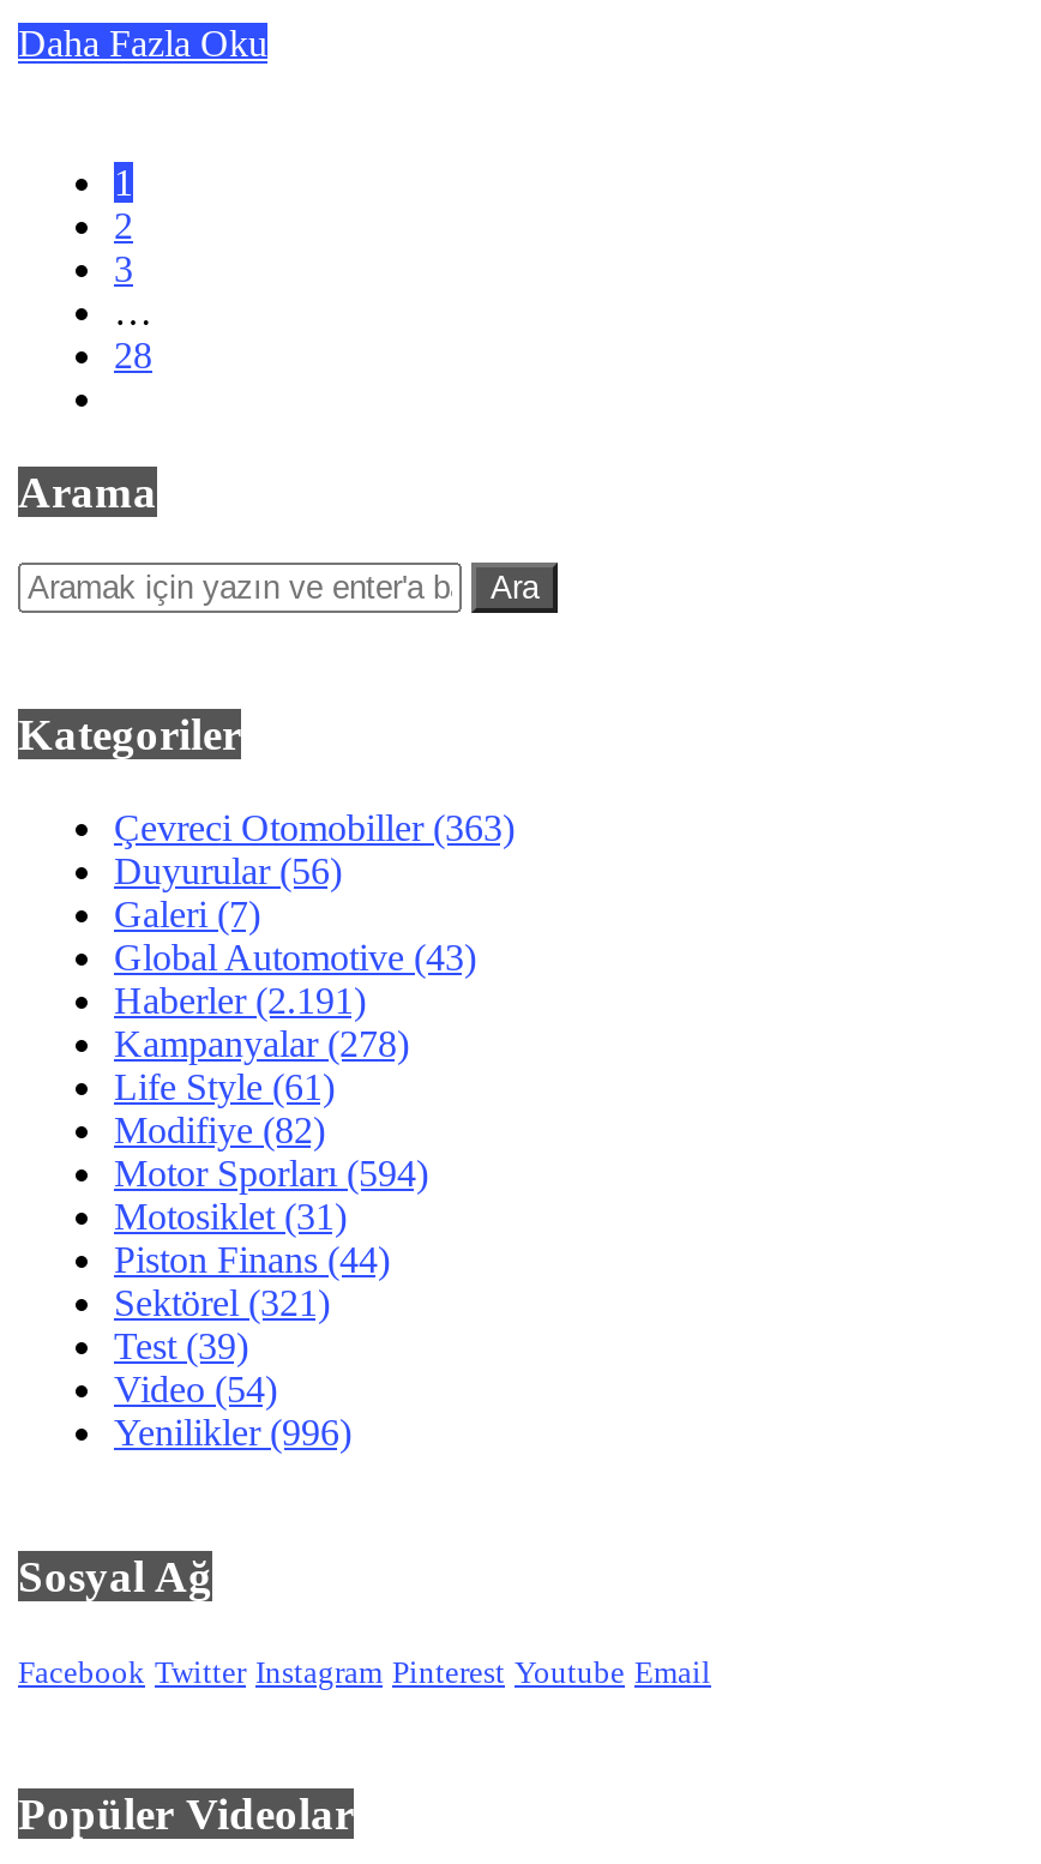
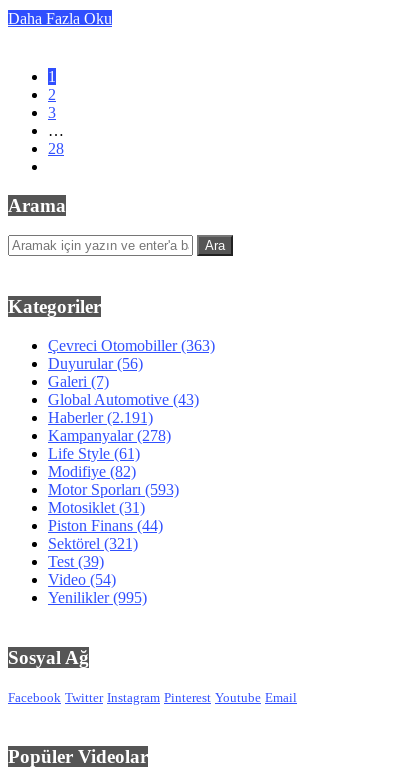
[114,1153,428,1194] Motor Sporları (594) -> [48,481,179,498] Motor Sporları (593)
[114,1412,351,1453] Yenilikler(996) -> [48,589,147,606] Yenilikler(995)

